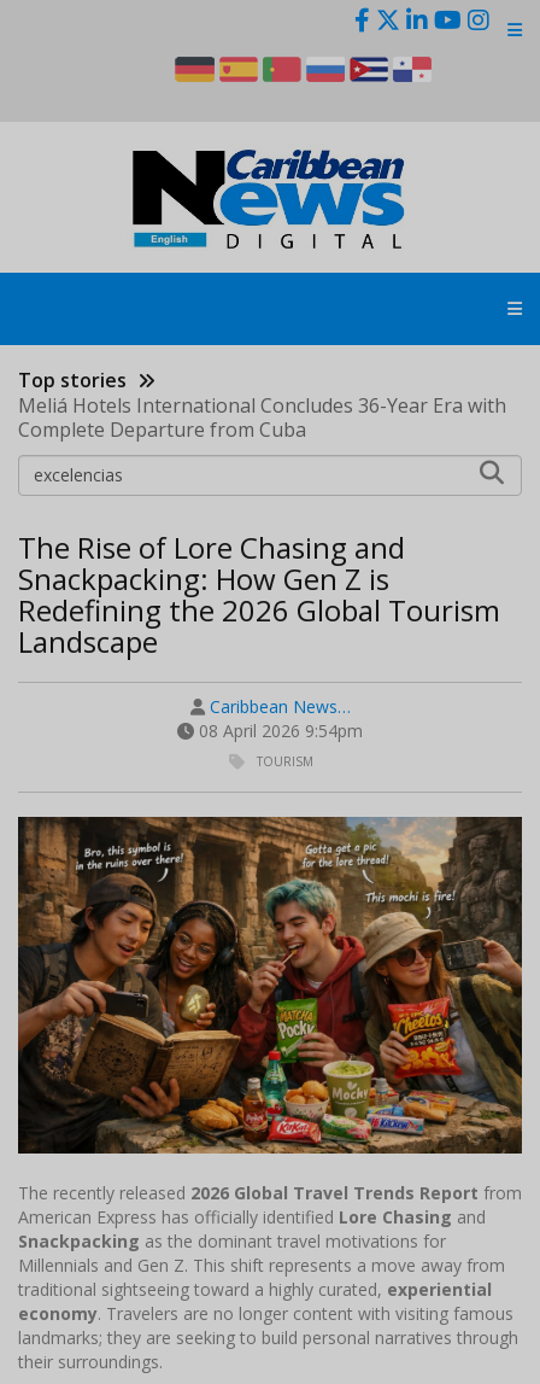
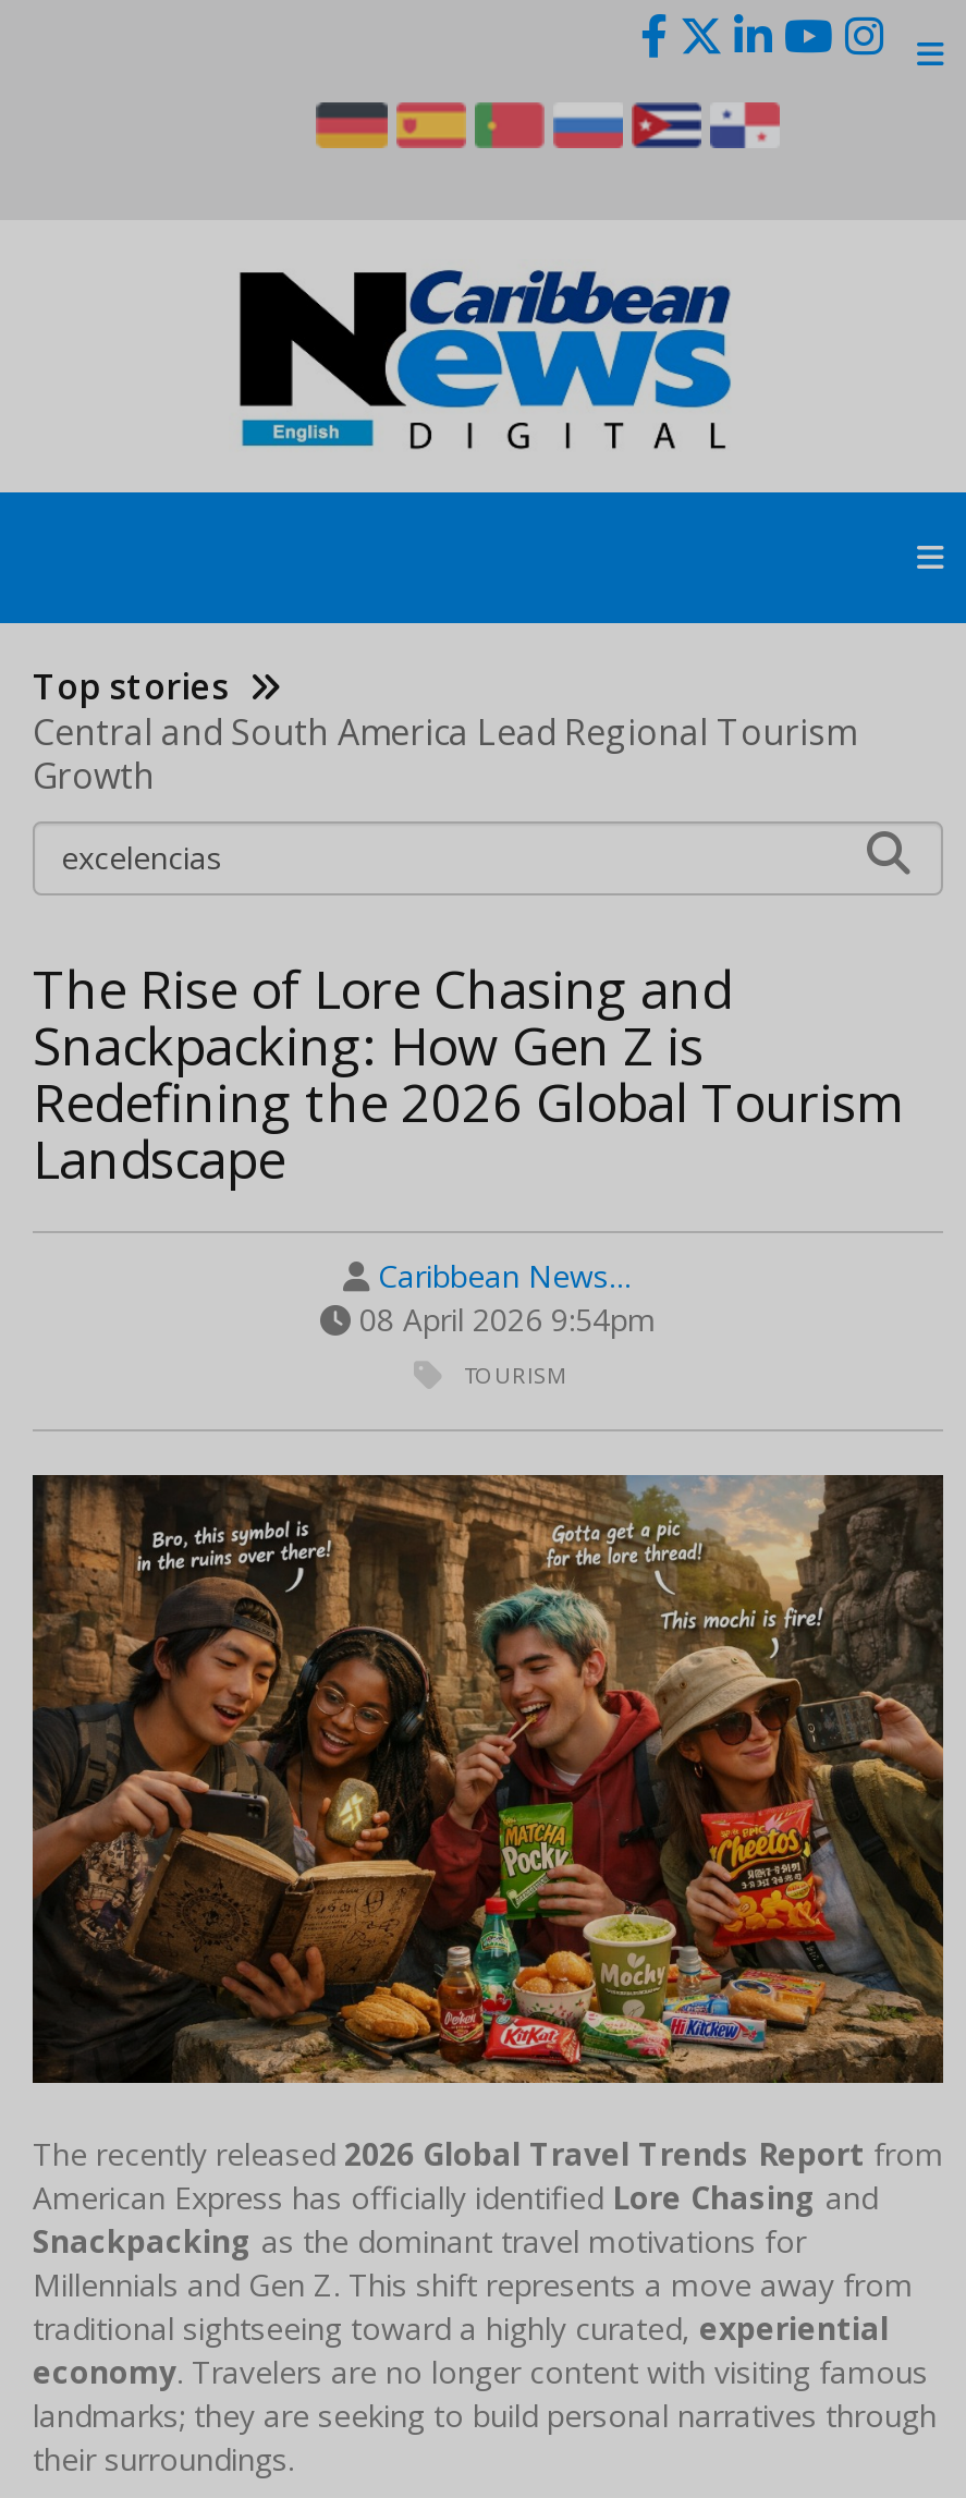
[18,392,506,443] Meliá Hotels International Concludes 36-Year Era with | Complete Departure from Cuba -> [33,708,856,799] Central and South America Lead Regional Tourism | Growth

